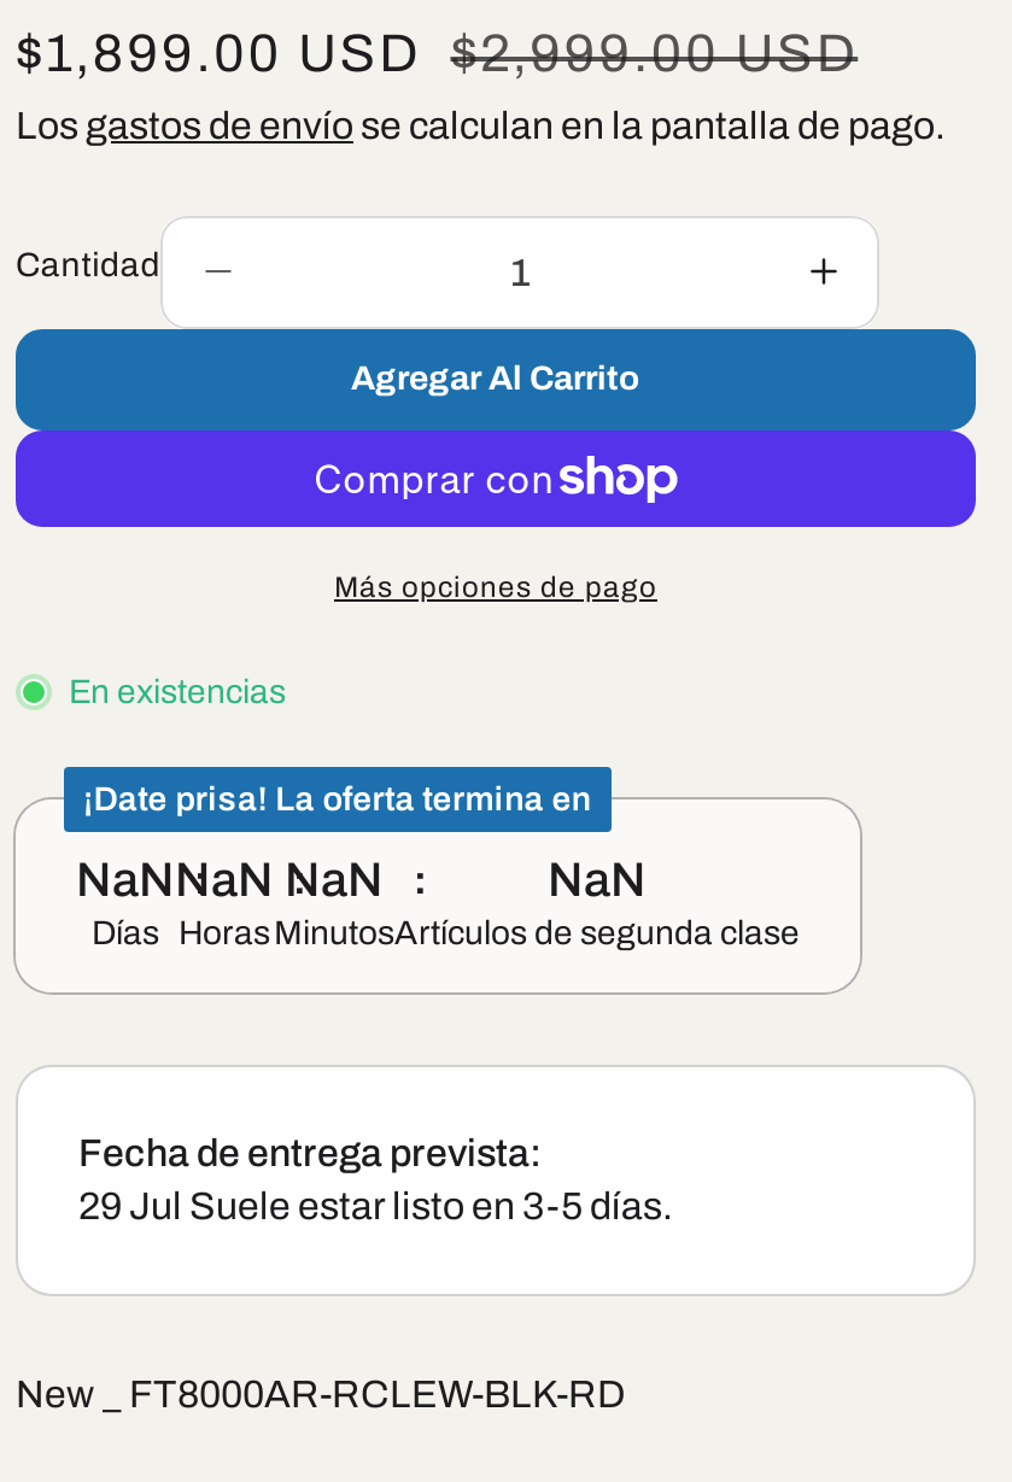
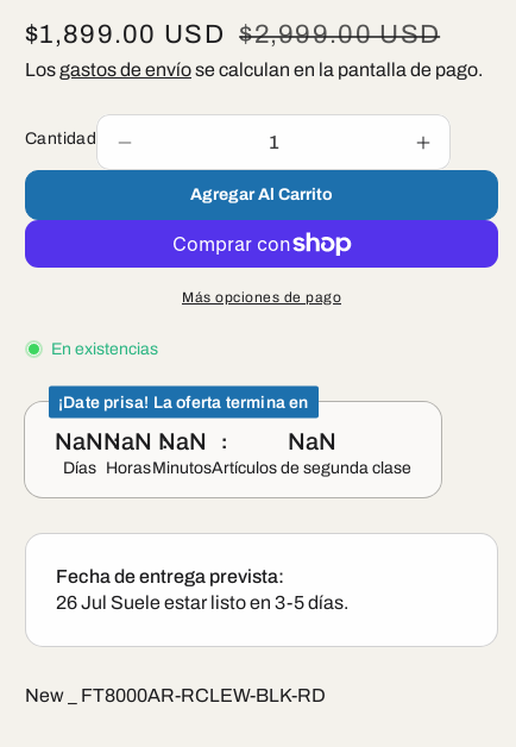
[78,1184,672,1225] 29 Jul Suele estar listo en 3-5 días. -> [56,593,348,613] 26 Jul Suele estar listo en 3-5 días.

